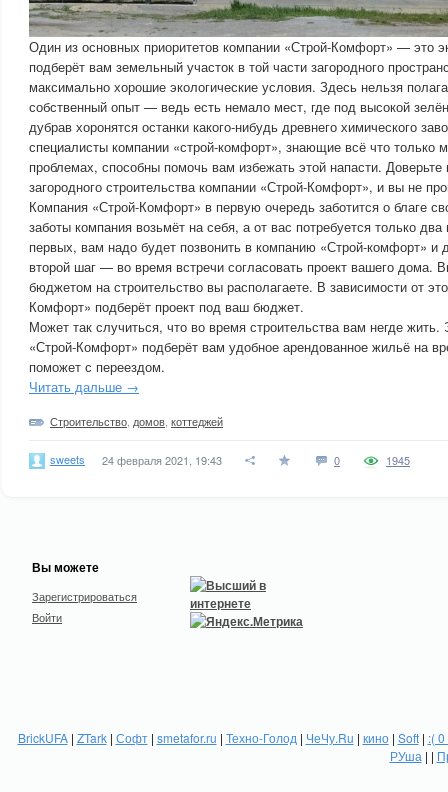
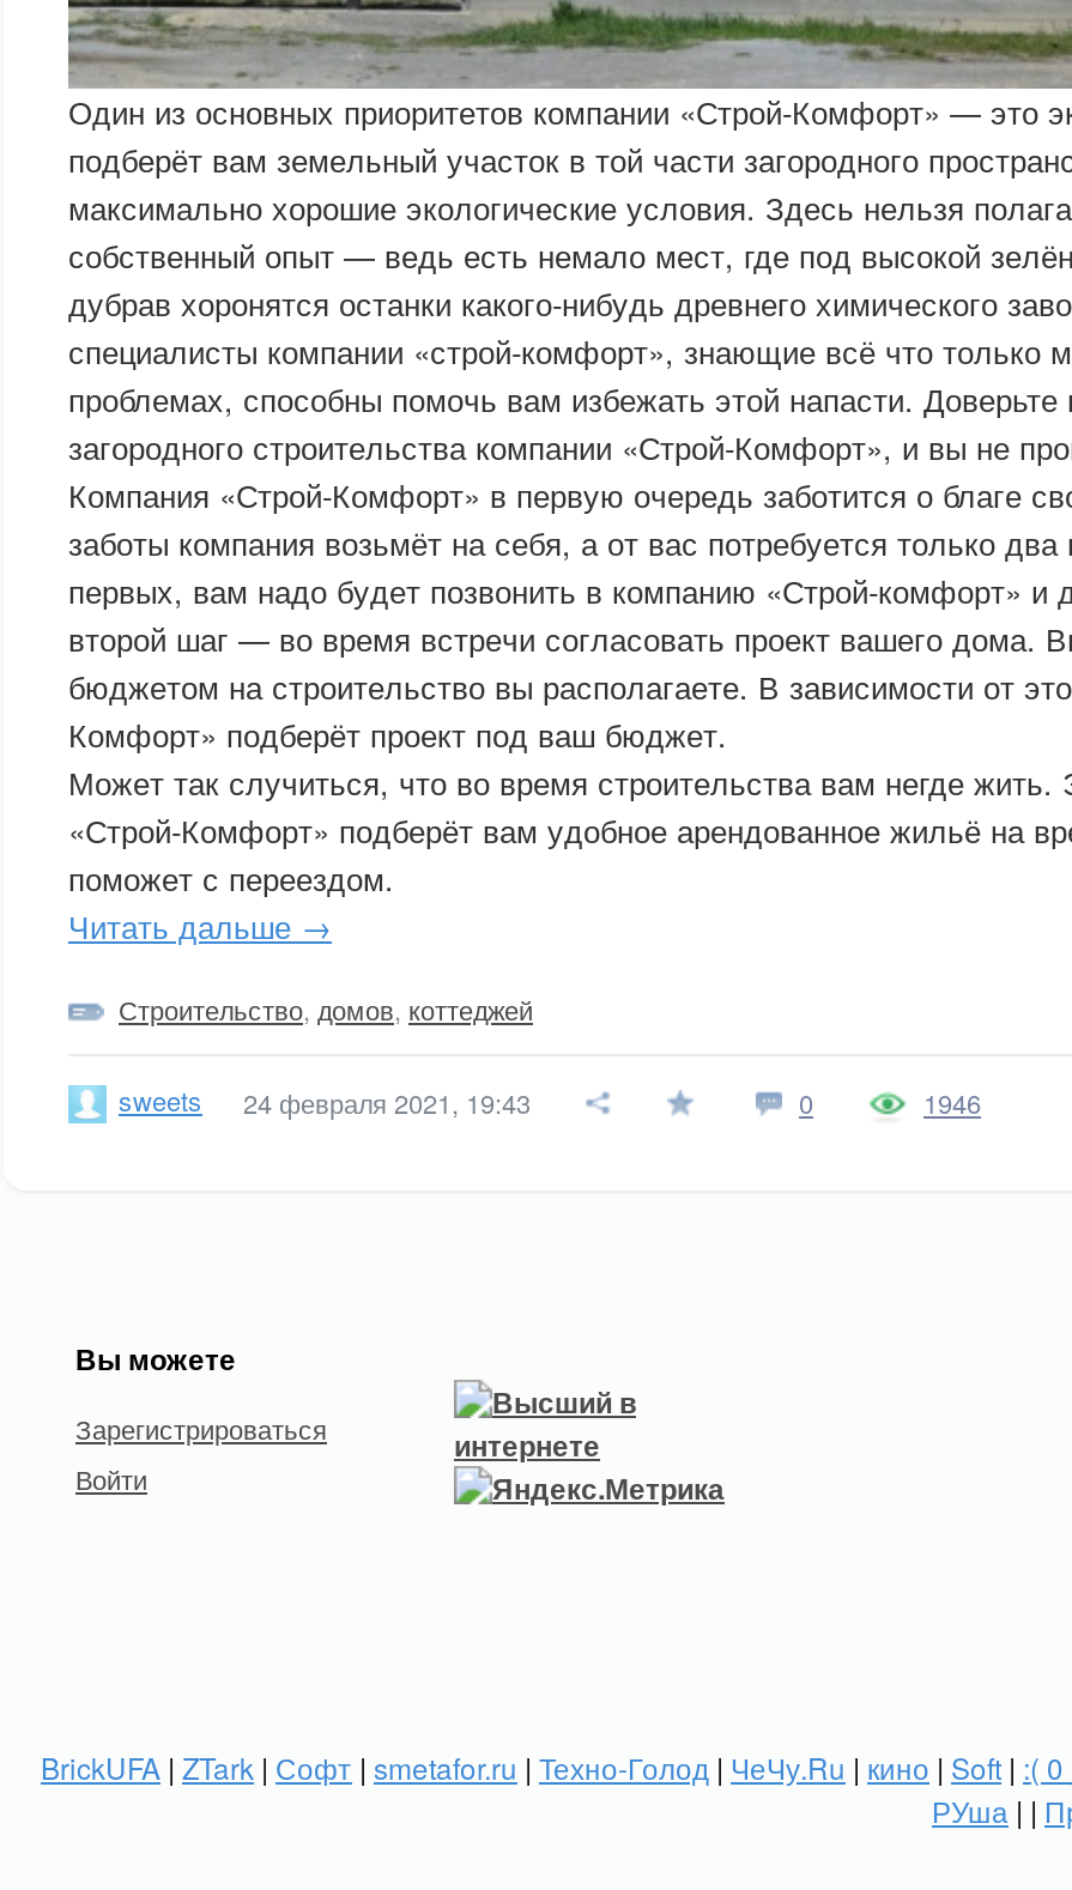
[386,452,410,468] 1945 -> [923,1083,981,1121] 1946

